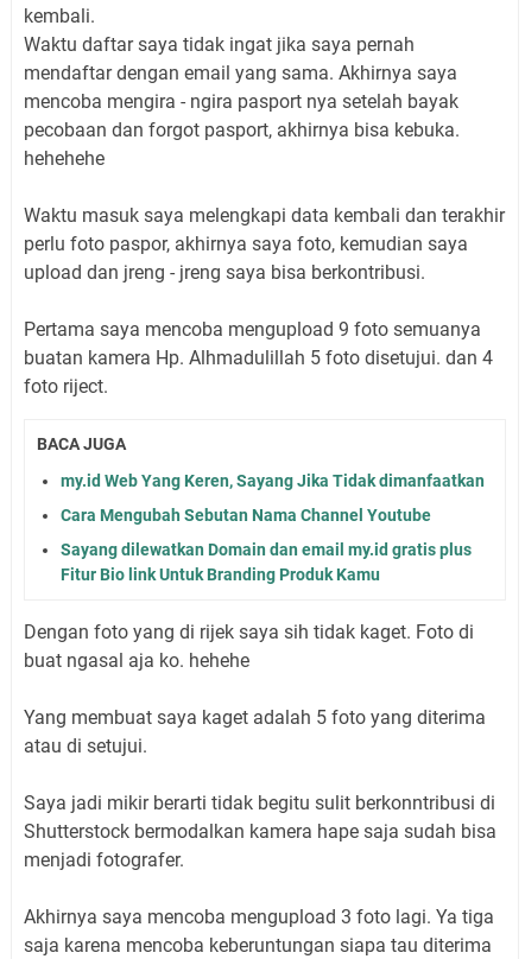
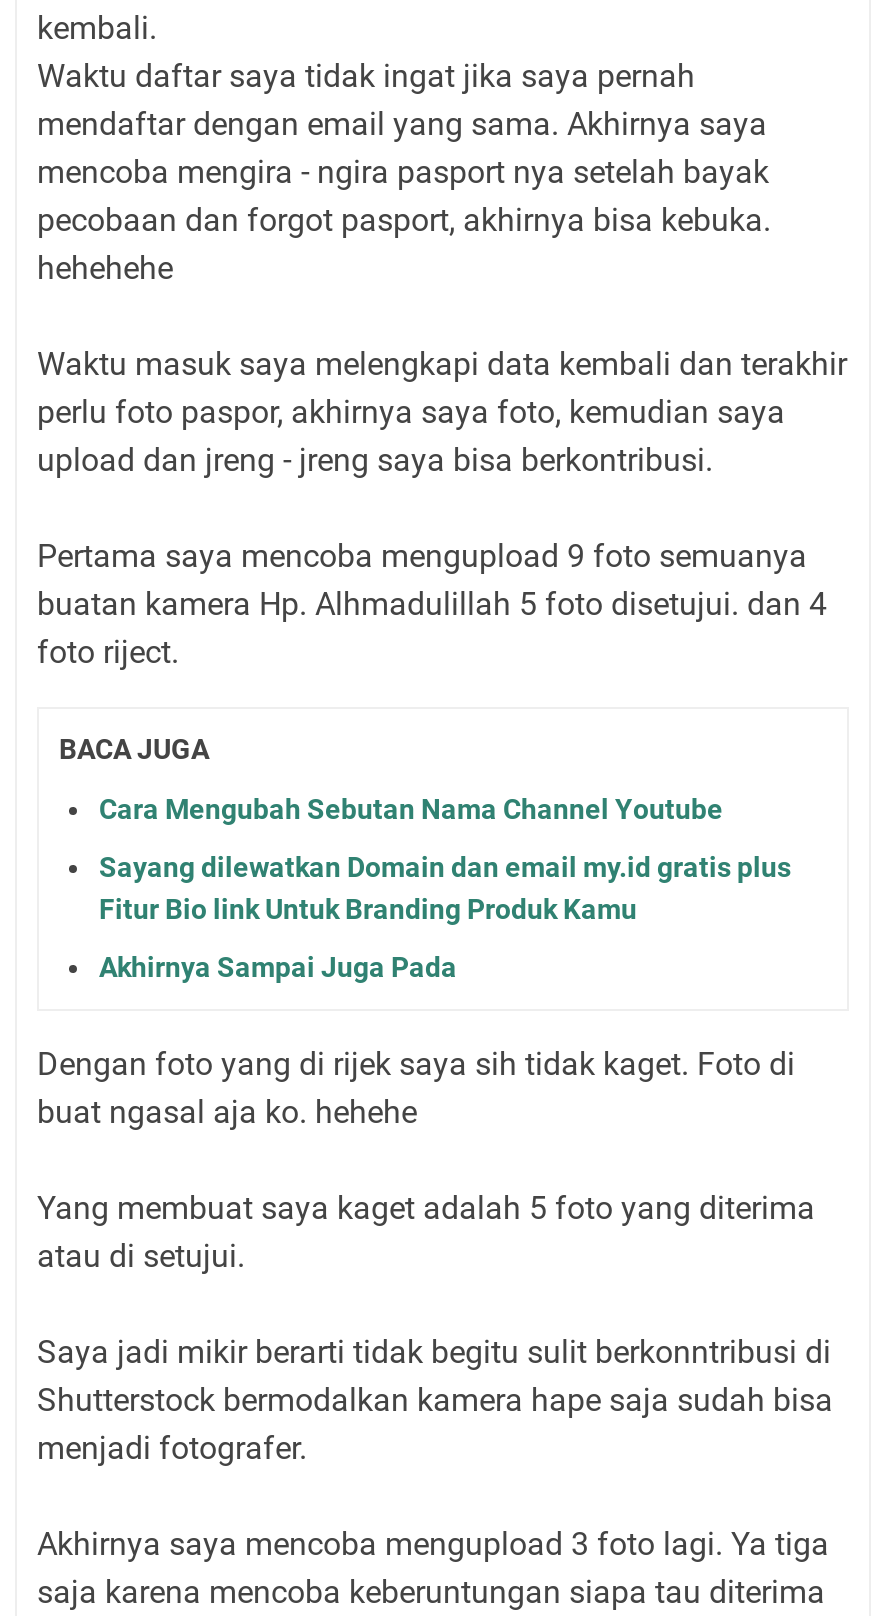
[61,471,485,490] my.id Web Yang Keren, Sayang Jika Tidak dimanfaatkan -> none
moved [61,505,472,583] -> [99,793,791,925]: Cara Mengubah Sebutan Nama Channel Youtube | Sayang dilewatkan Domain dan email my.id gratis plus | Fitur Bio link Untuk Branding Produk Kamu
none -> [99,951,457,983] Akhirnya Sampai Juga Pada

